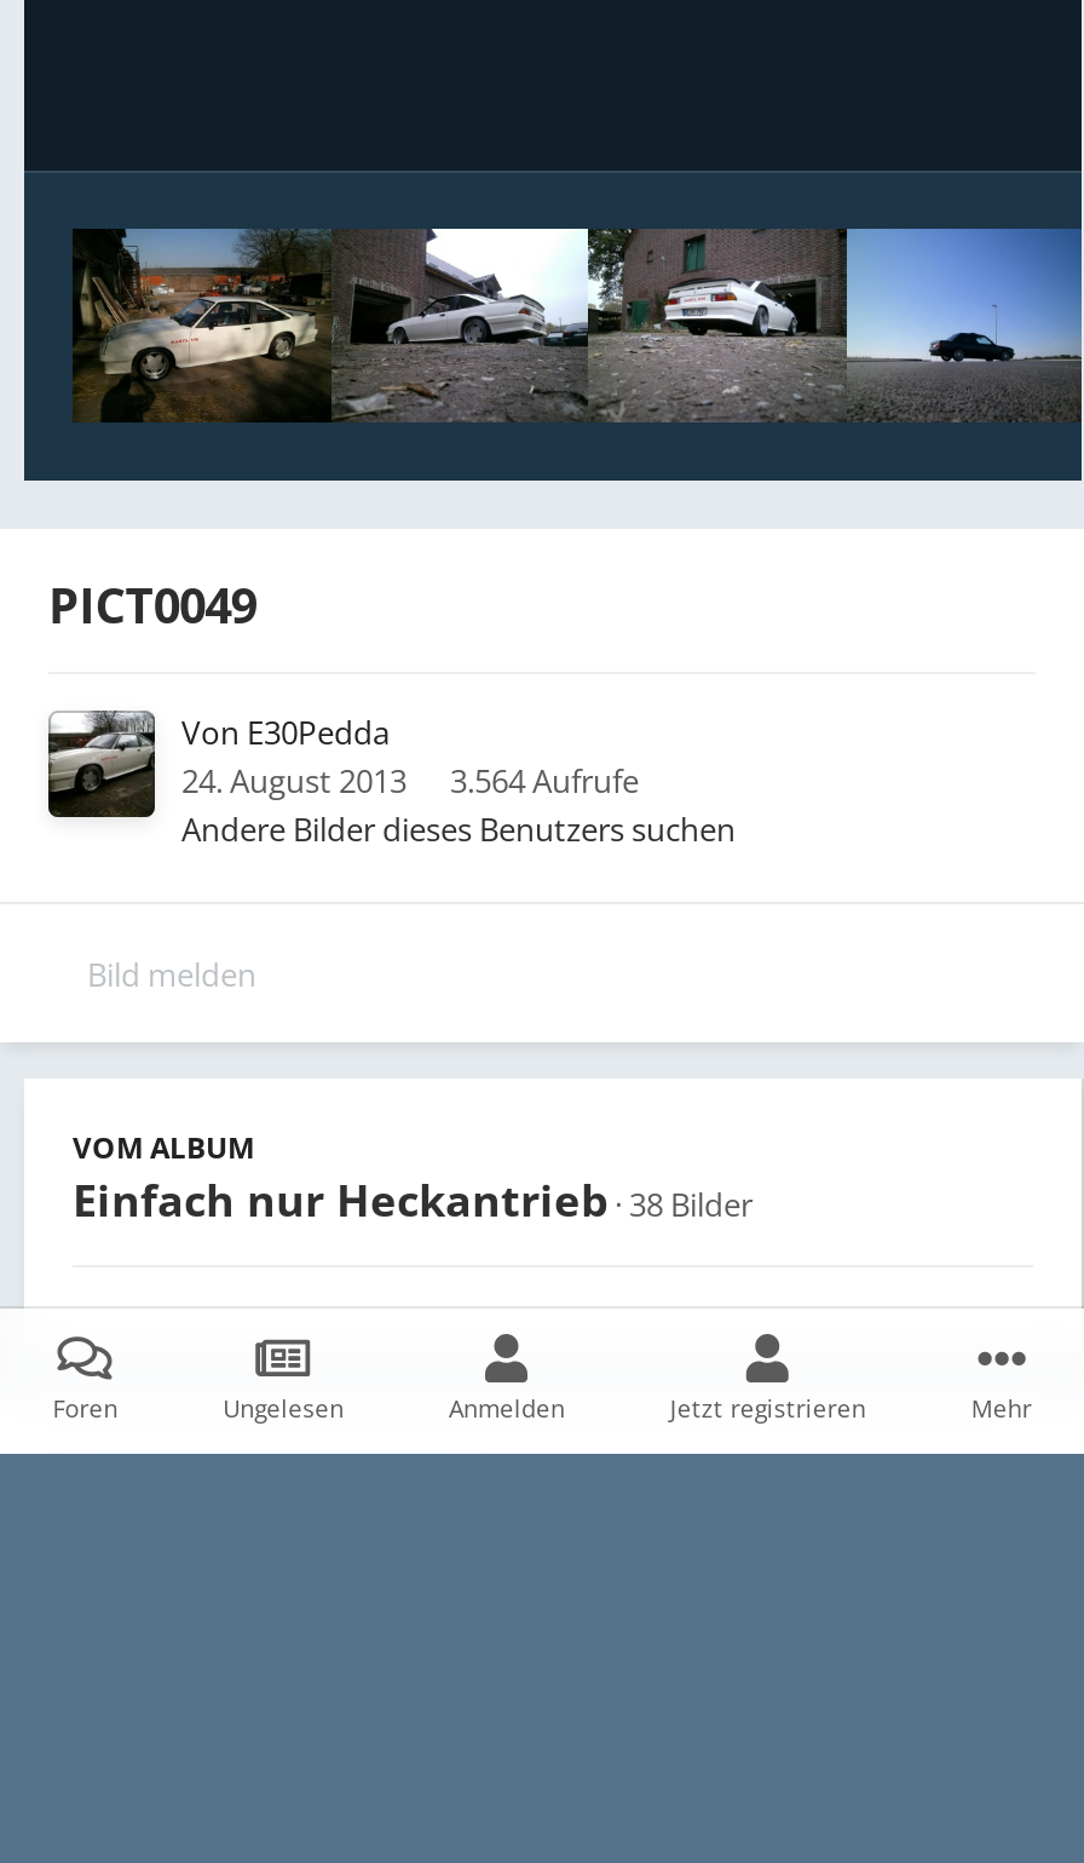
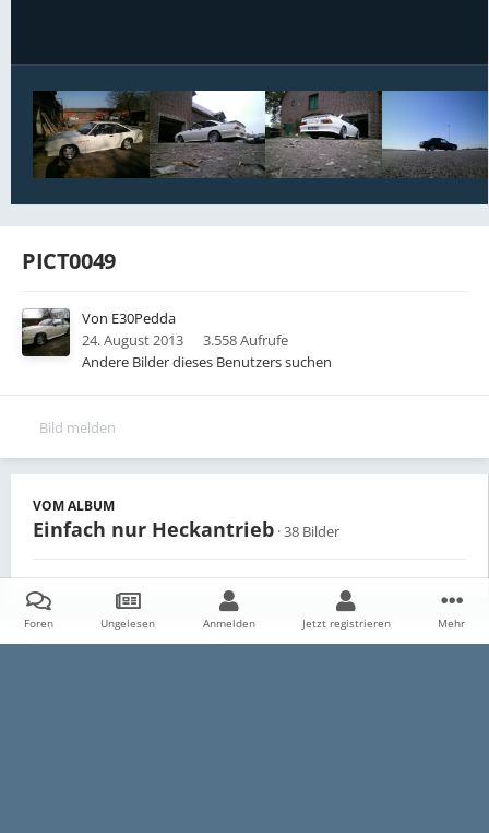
[181,760,639,803] 24. August 2013 3.564 Aufrufe -> [82,330,288,350] 24. August 2013 3.558 Aufrufe

